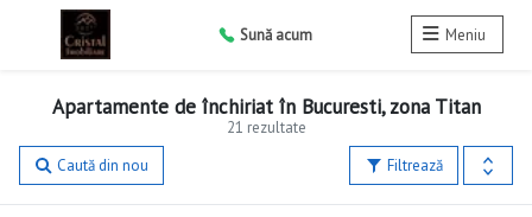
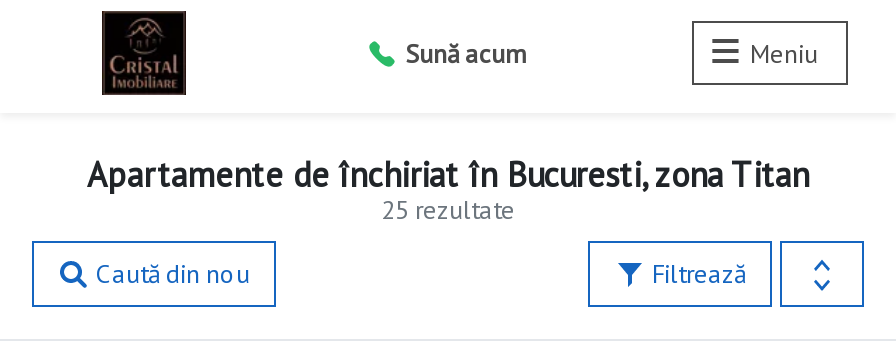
[226,117,306,137] 21 rezultate -> [381,193,515,227] 25 rezultate

